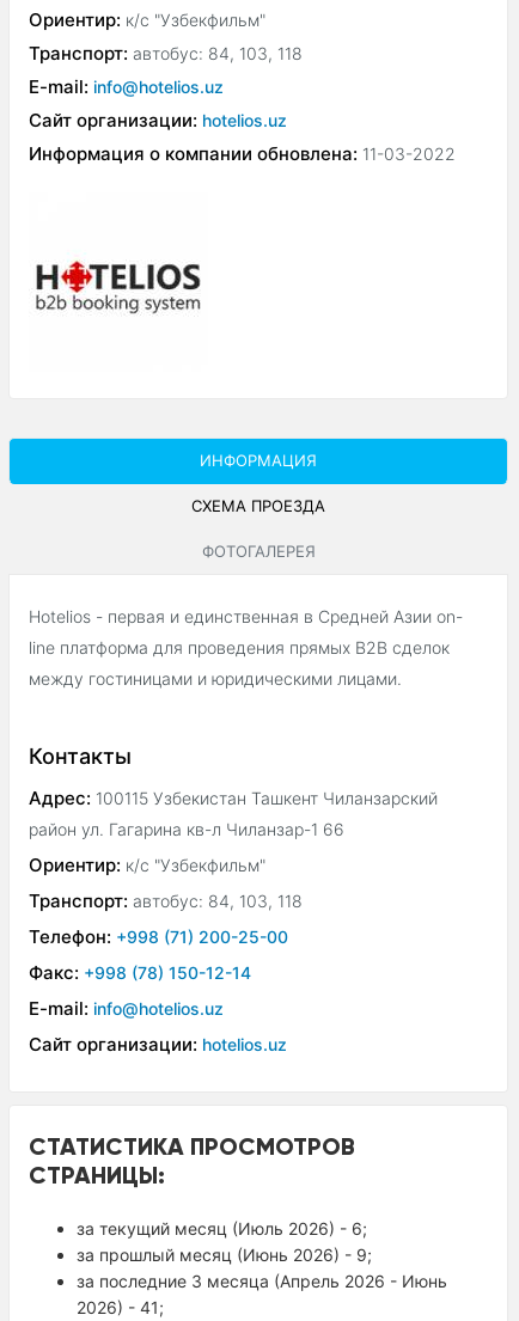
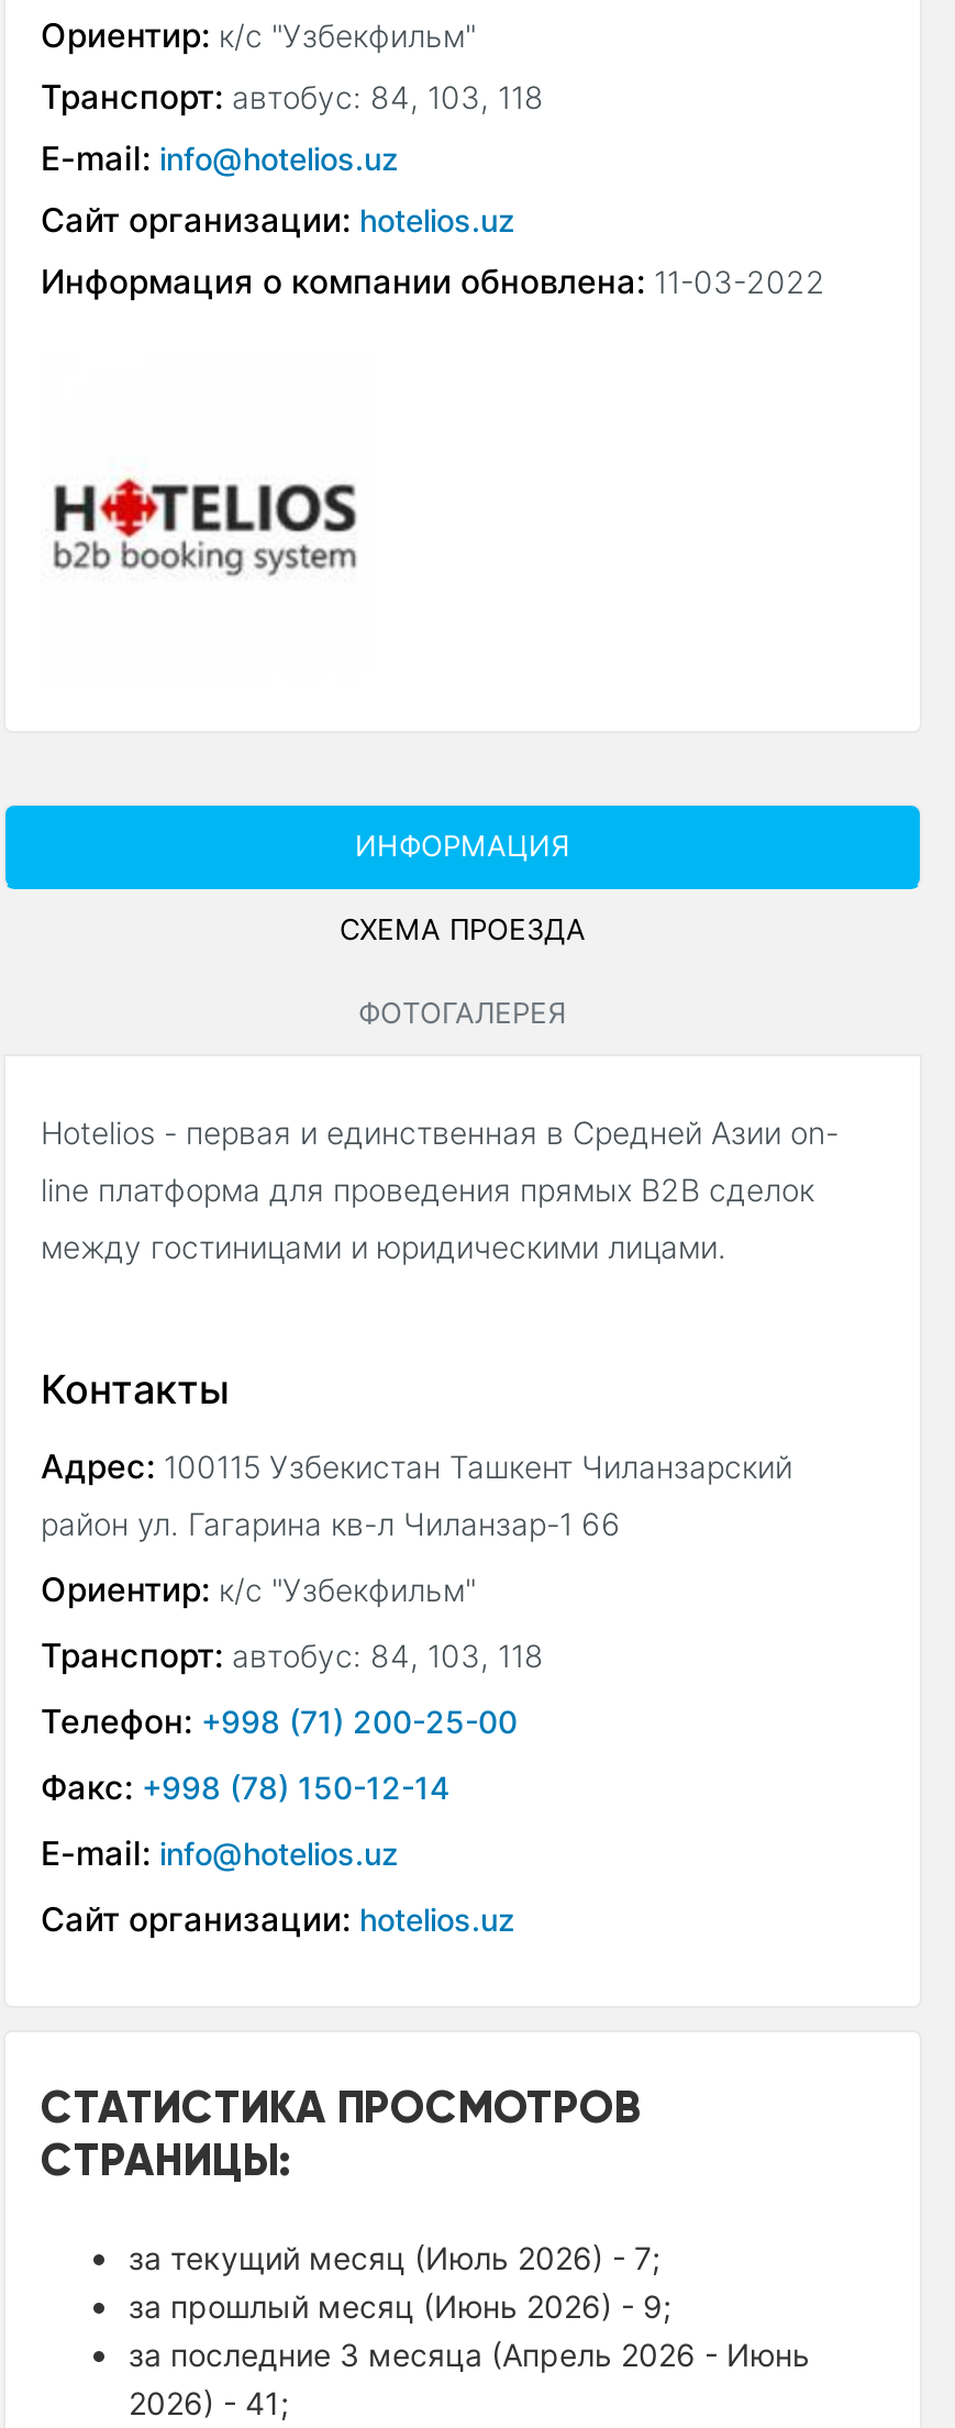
[77,1218,367,1238] за текущий месяц (Июль 2026) - 6; -> [129,2239,660,2276] за текущий месяц (Июль 2026) - 7;

